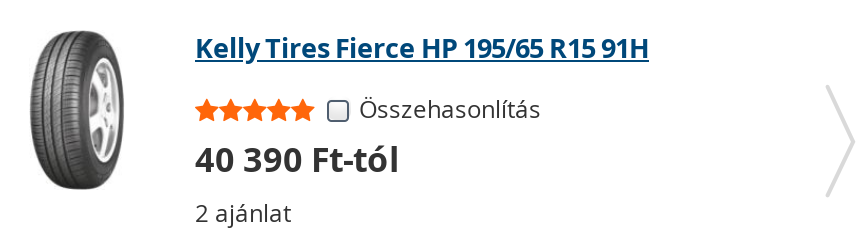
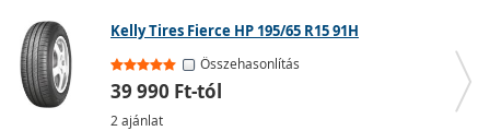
[195,135,399,181] 40 390 Ft-tól -> [110,78,222,103] 39 990 Ft-tól

